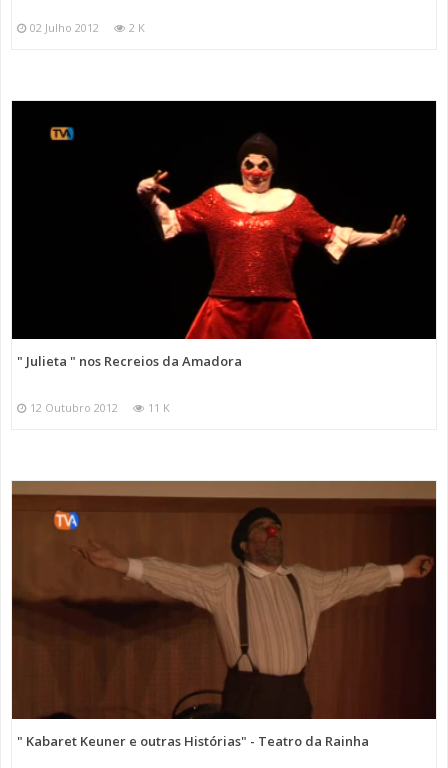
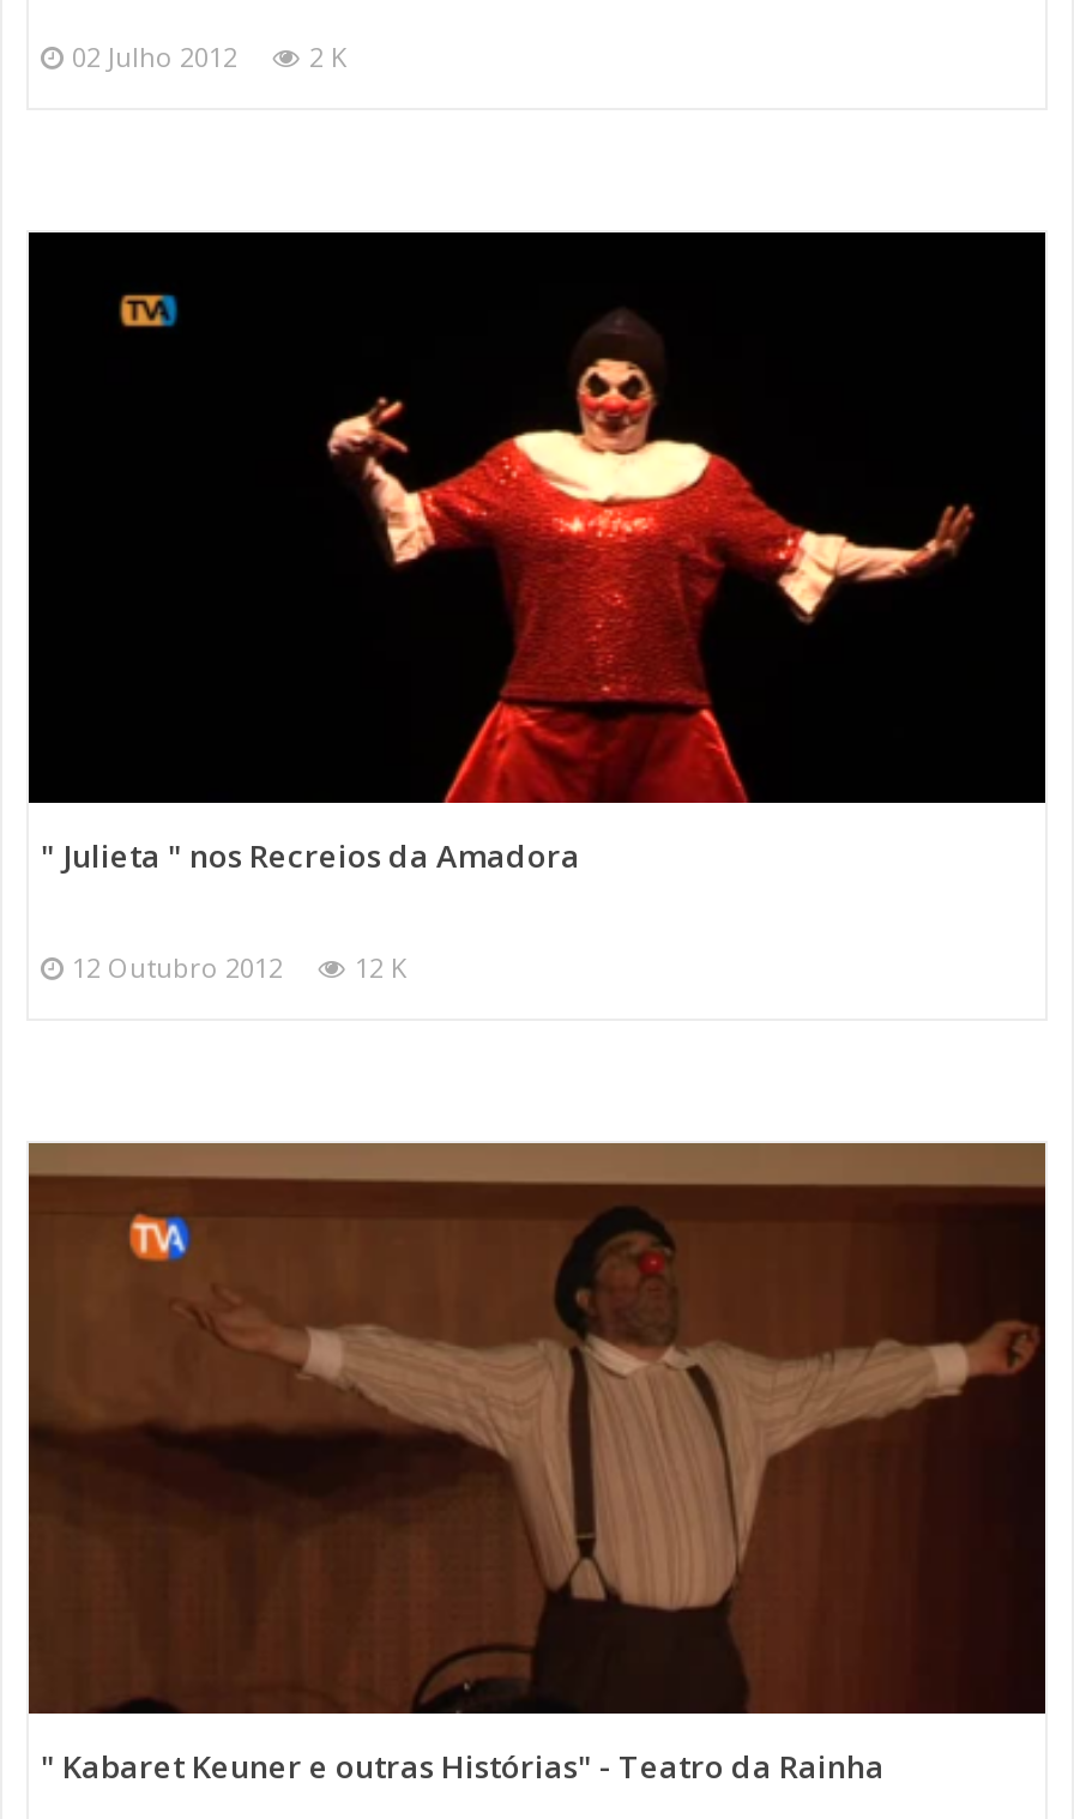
[30,400,170,415] 12 Outubro 2012 11 K -> [72,949,408,985] 12 Outubro 2012 12 K

